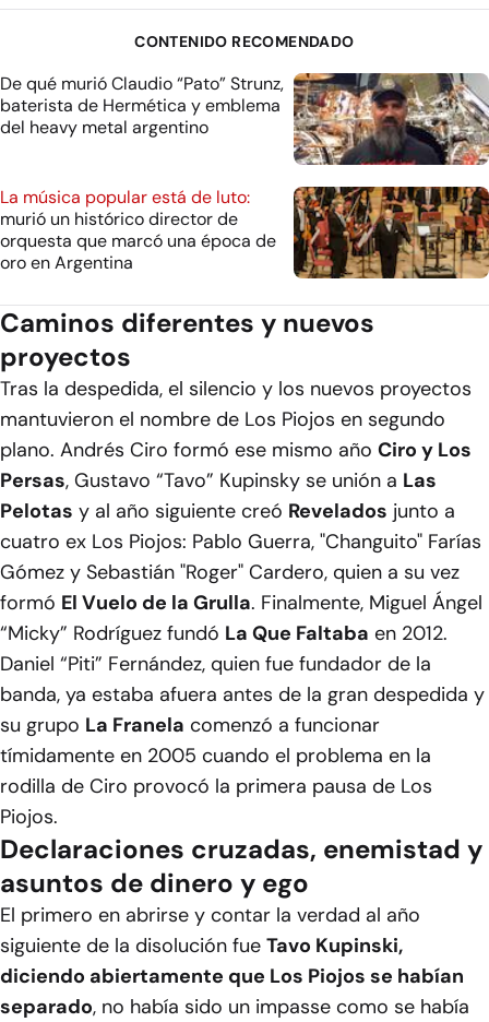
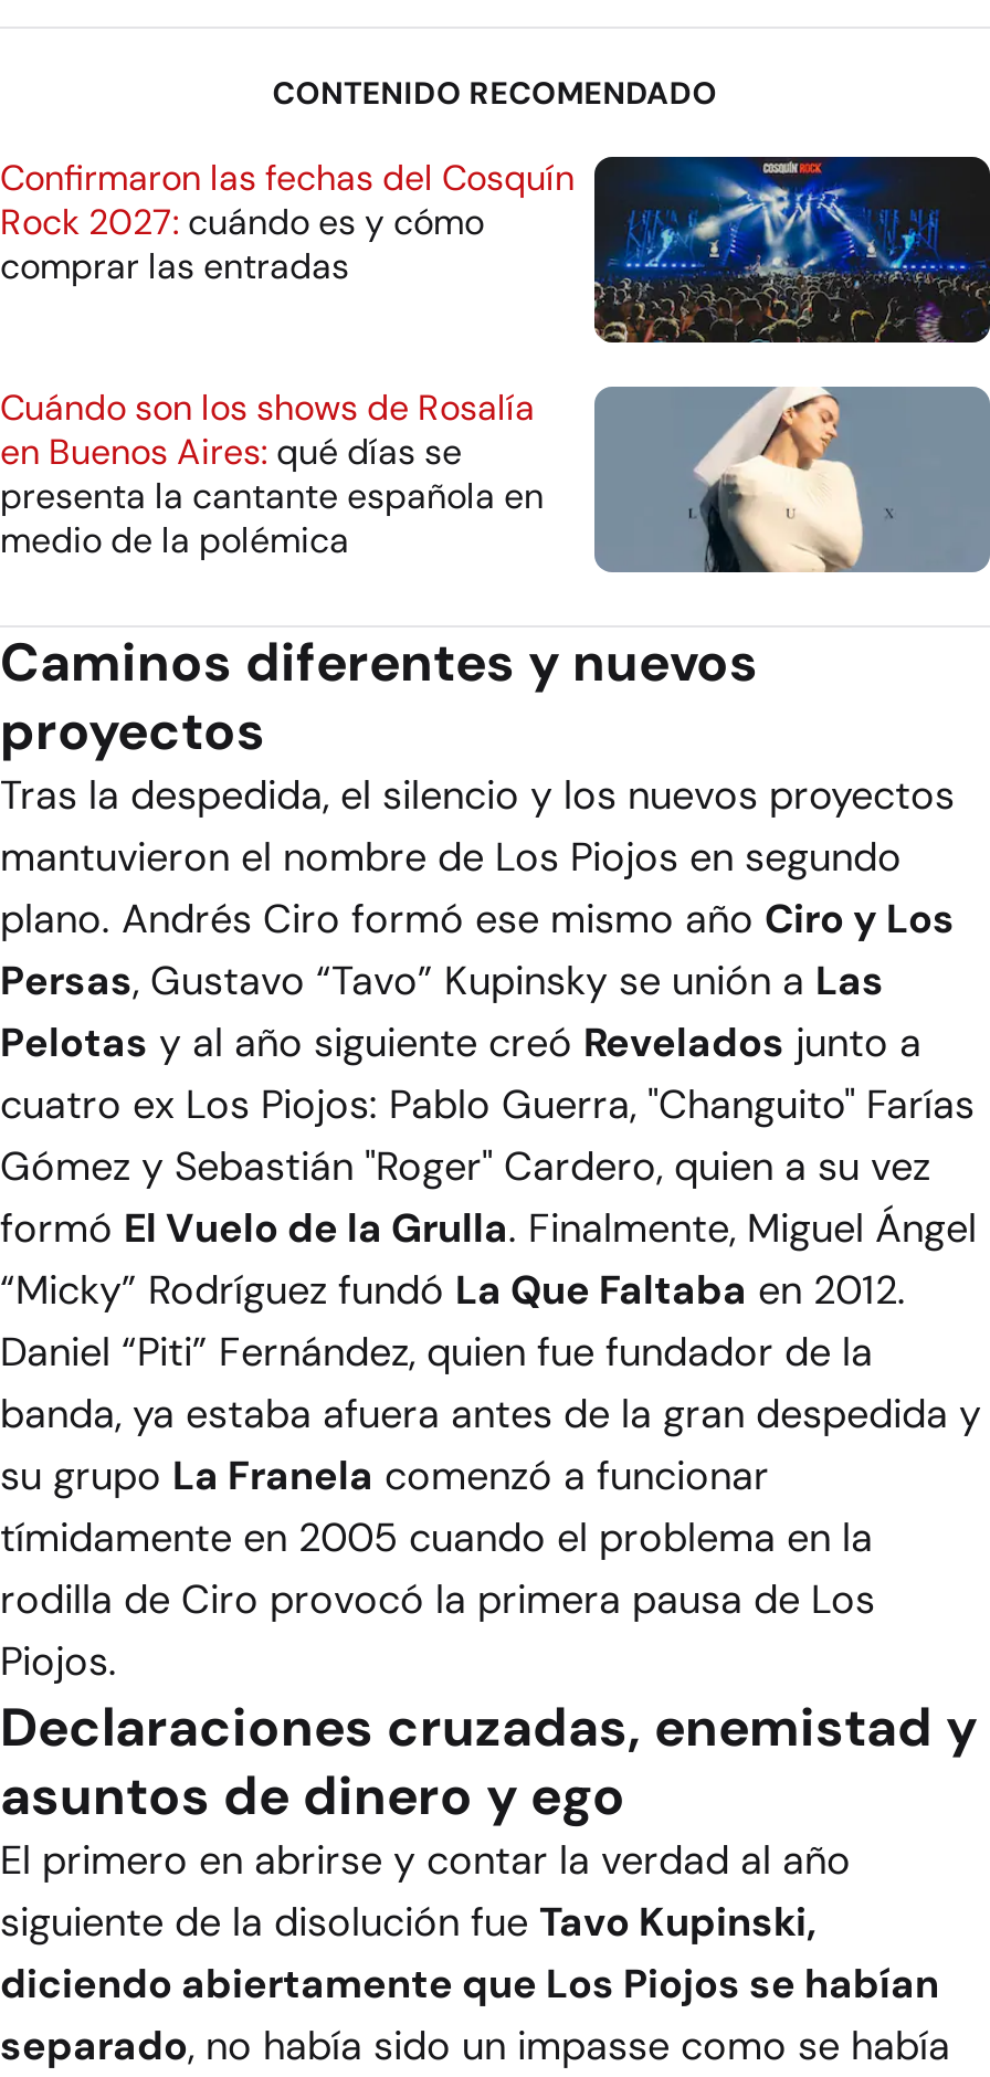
[0,72,486,166] [image] | De qué murió Claudio “Pato” Strunz, | baterista de Hermética y emblema | del heavy metal argentino -> [0,153,983,346] [image] | Confirmaron las fechas del Cosquín | Rock 2027: cuándo es y cómo | comprar las entradas
[0,185,486,280] [image] | La música popular está de luto: | murió un histórico director de | orquesta que marcó una época de | oro en Argentina -> [0,384,983,573] [image] | Cuándo son los shows de Rosalía | en Buenos Aires: qué días se | presenta la cantante española en | medio de la polémica

